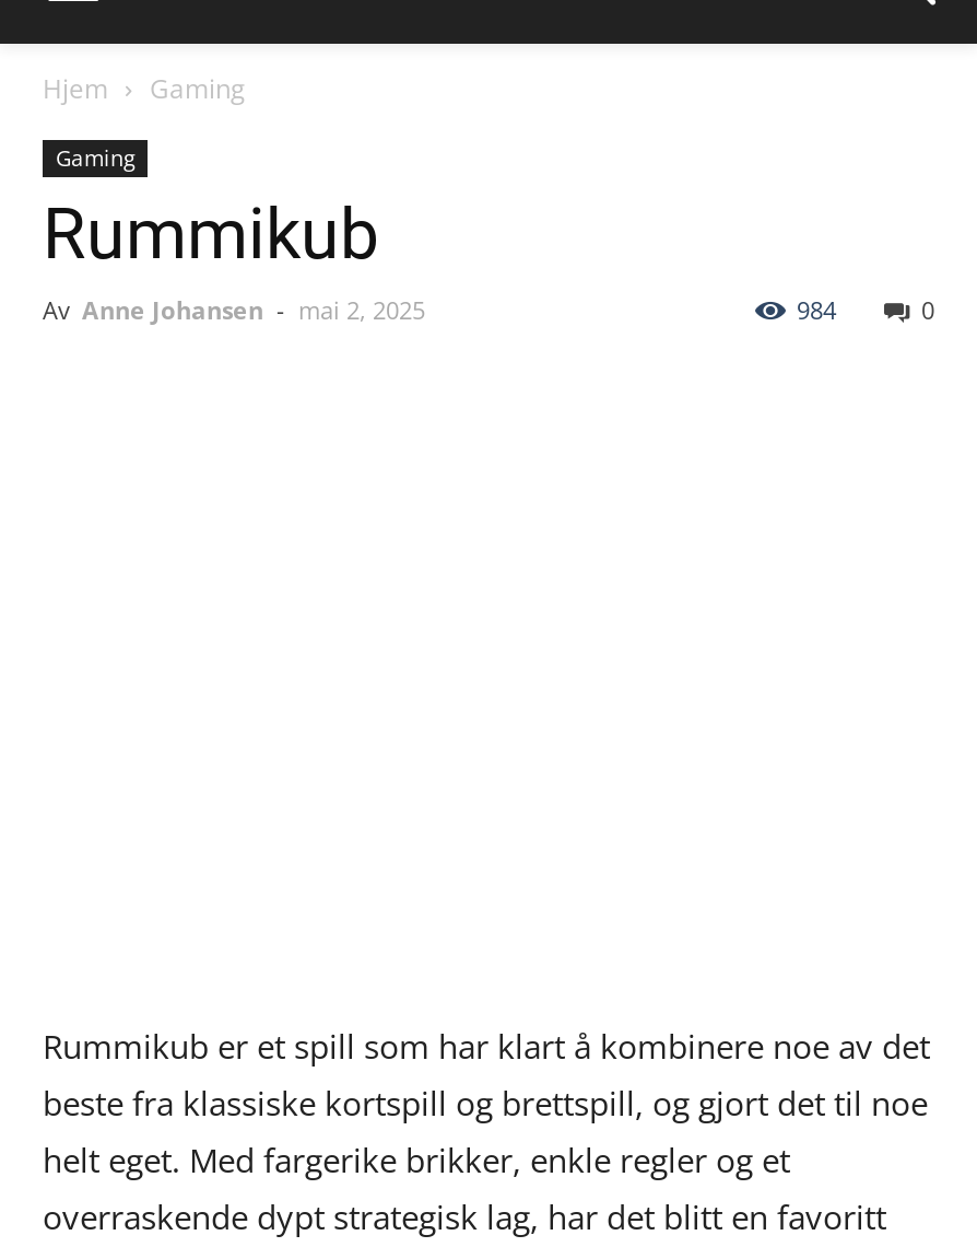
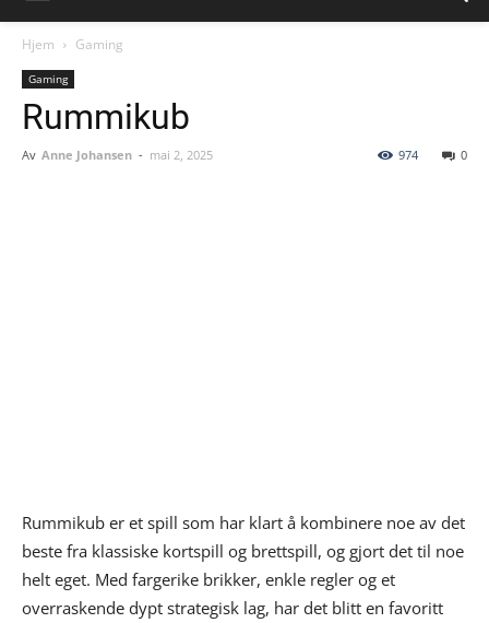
[797,293,836,326] 984 -> [398,146,418,163] 974

